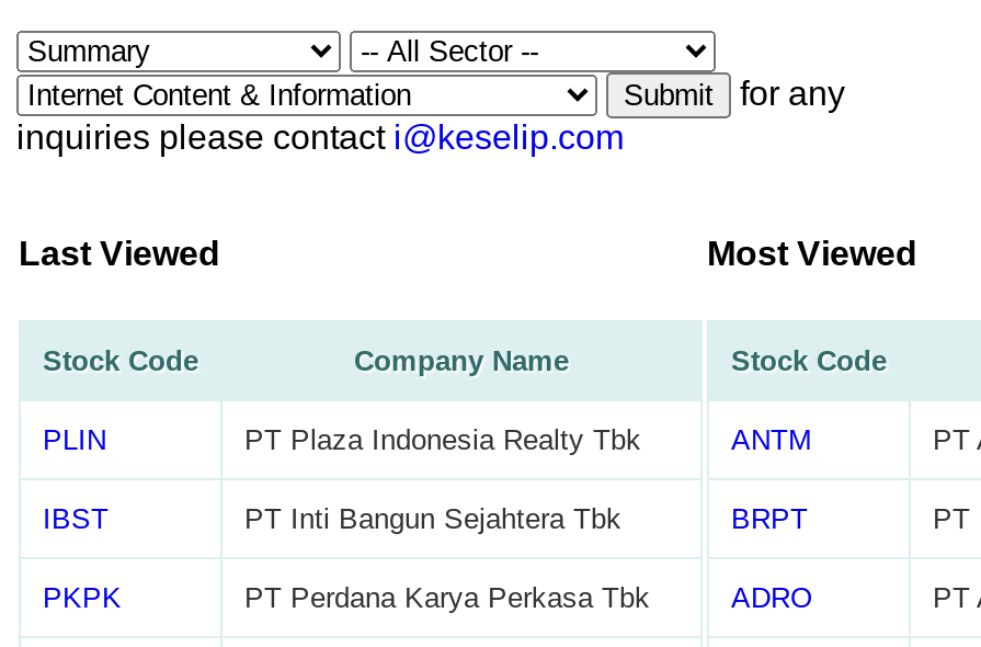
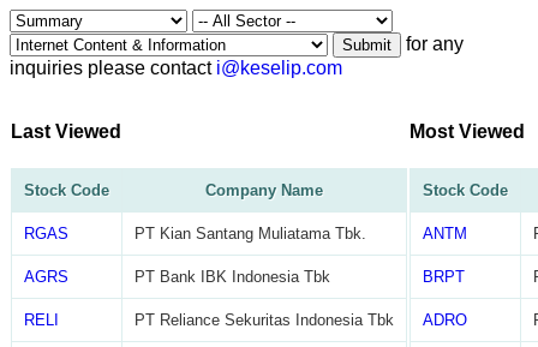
[43,424,641,457] PLIN | PT Plaza Indonesia Realty Tbk -> [24,225,366,243] RGAS | PT Kian Santang Muliatama Tbk.
[43,503,621,536] IBST | PT Inti Bangun Sejahtera Tbk -> [24,268,330,286] AGRS | PT Bank IBK Indonesia Tbk
[43,582,650,615] PKPK | PT Perdana Karya Perkasa Tbk -> [24,311,394,329] RELI | PT Reliance Sekuritas Indonesia Tbk

